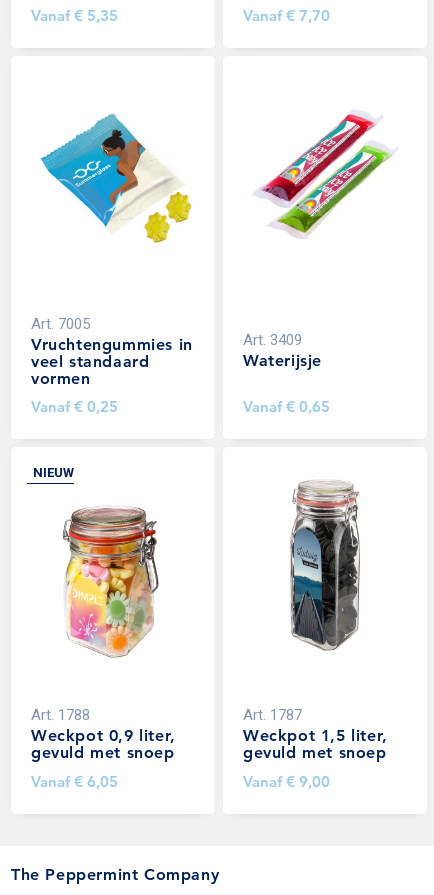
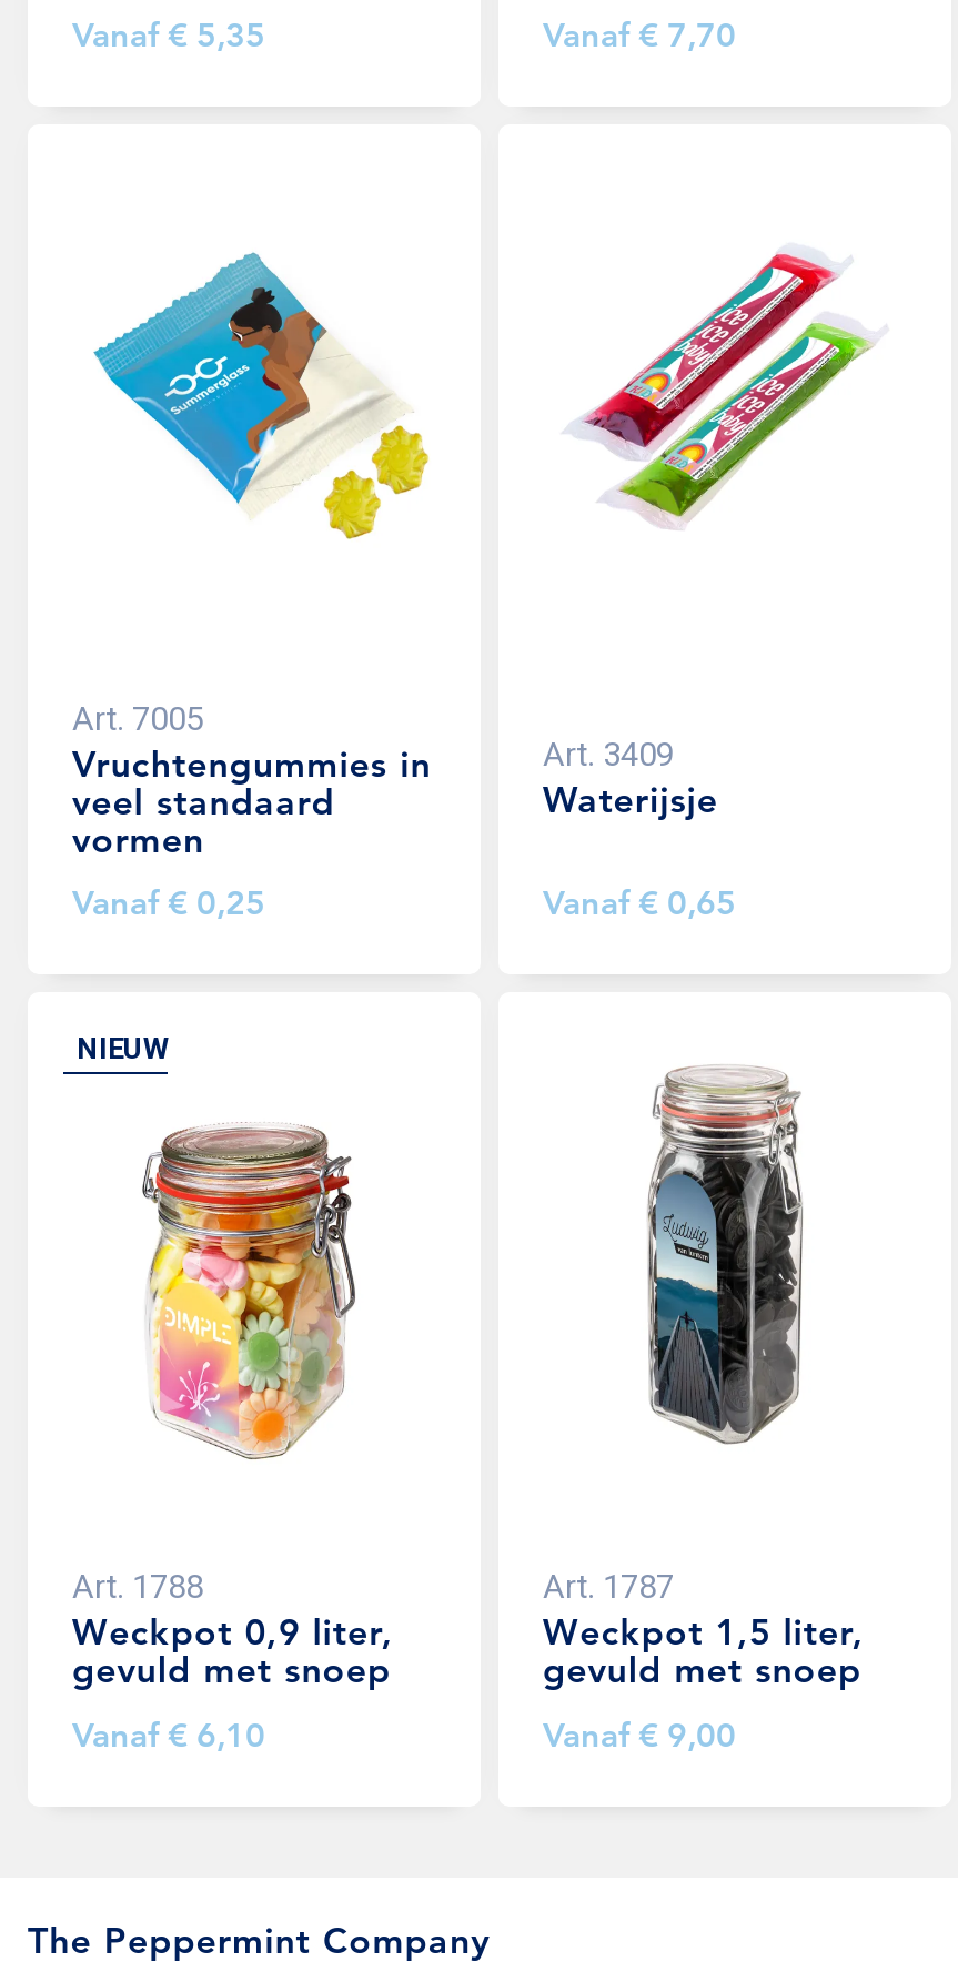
[31,772,118,791] Vanaf € 6,05 -> [72,1713,265,1755] Vanaf € 6,10

